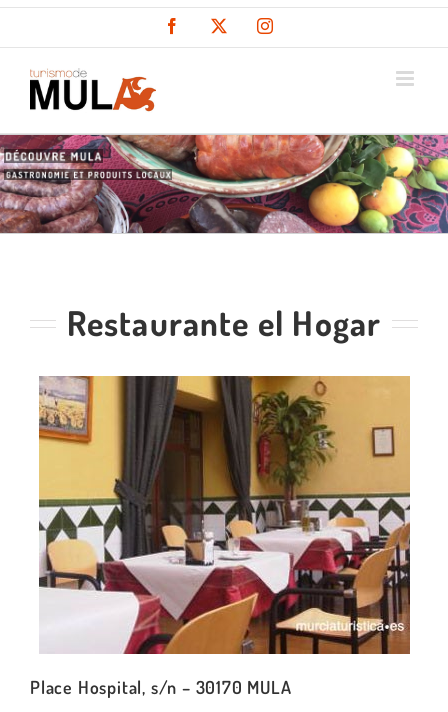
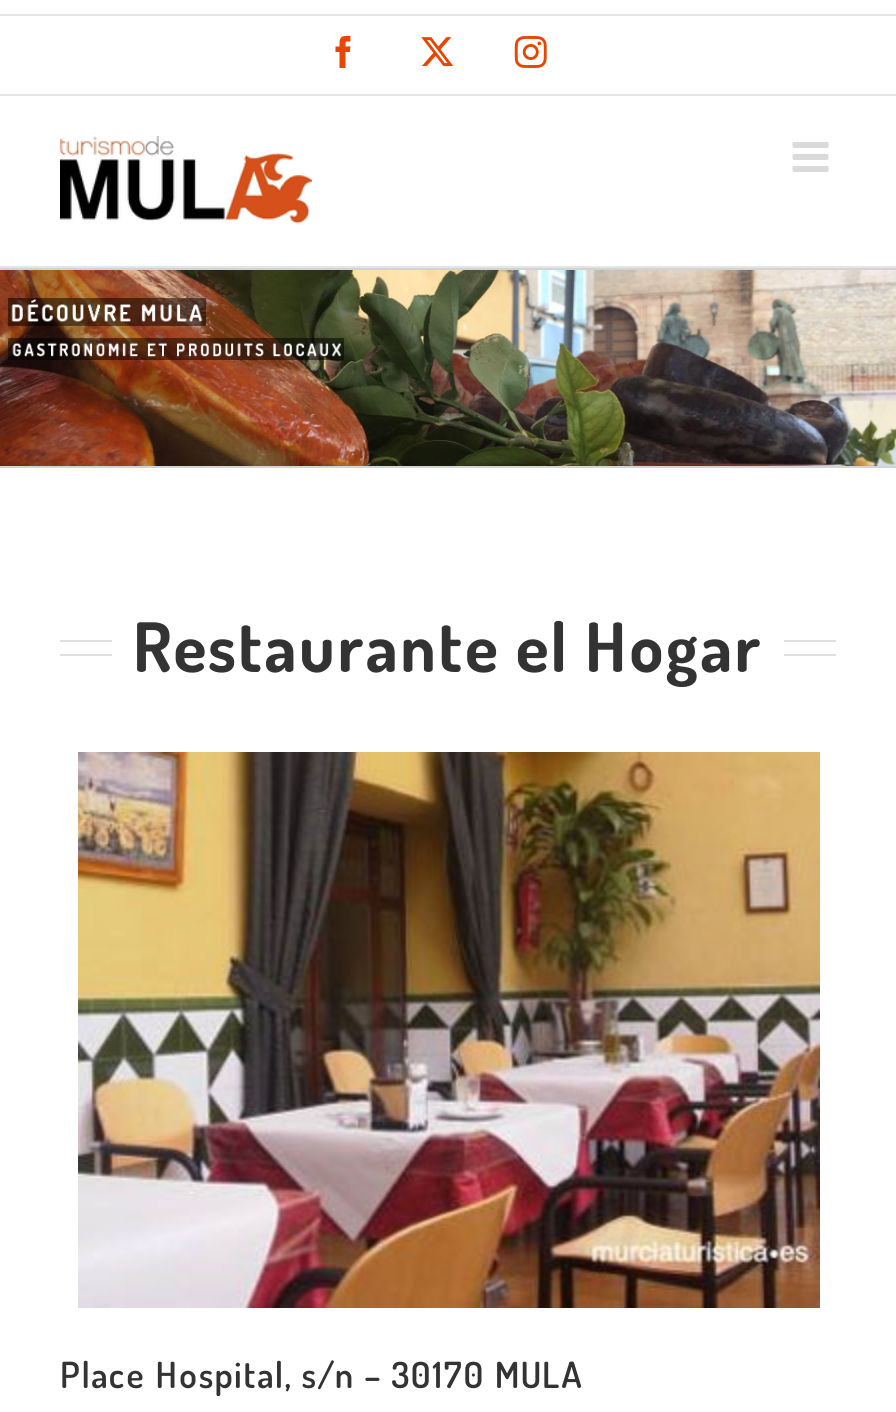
[3,134,445,234] [image] -> [6,268,890,468] [image]

